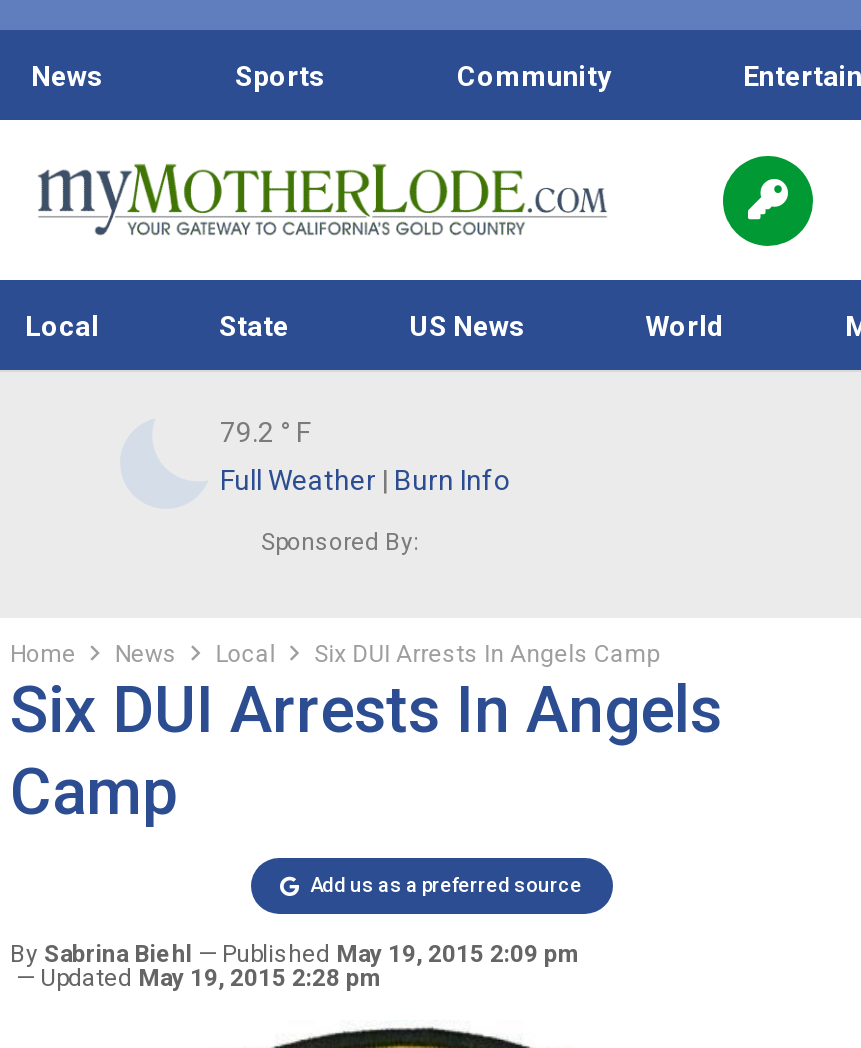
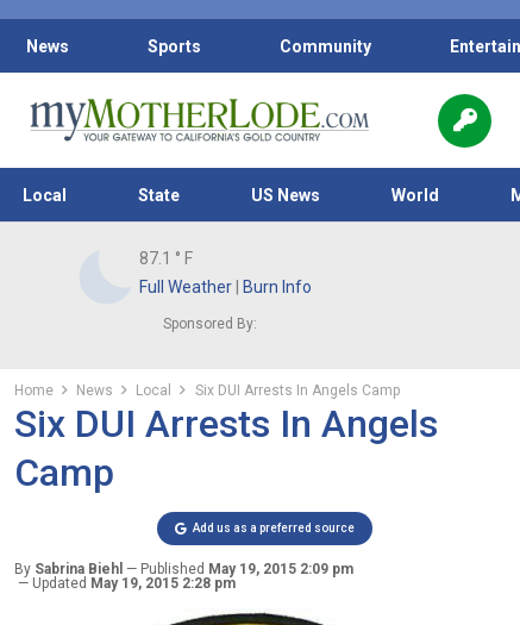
[220,416,310,448] 79.2 ° F -> [139,249,192,268] 87.1 ° F

